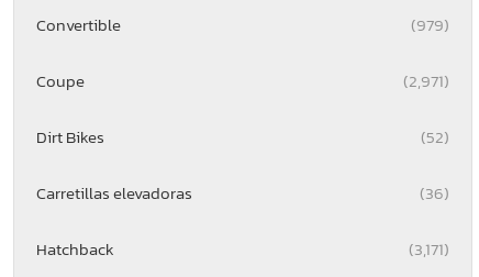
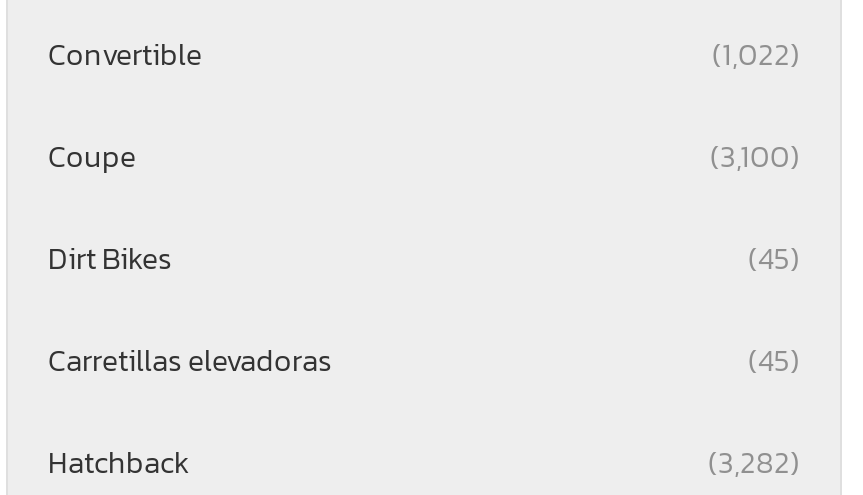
[411,12,449,37] (979) -> [712,30,800,76] (1,022)
[403,68,449,93] (2,971) -> [710,132,800,178] (3,100)
[421,124,449,149] (52) -> [748,234,800,280] (45)
[420,180,449,205] (36) -> [748,336,800,382] (45)
[409,236,449,261] (3,171) -> [708,438,800,484] (3,282)

